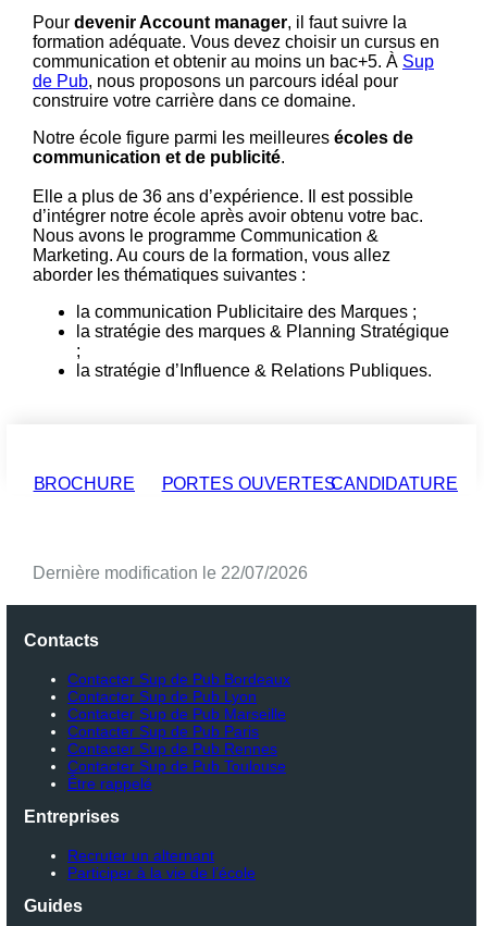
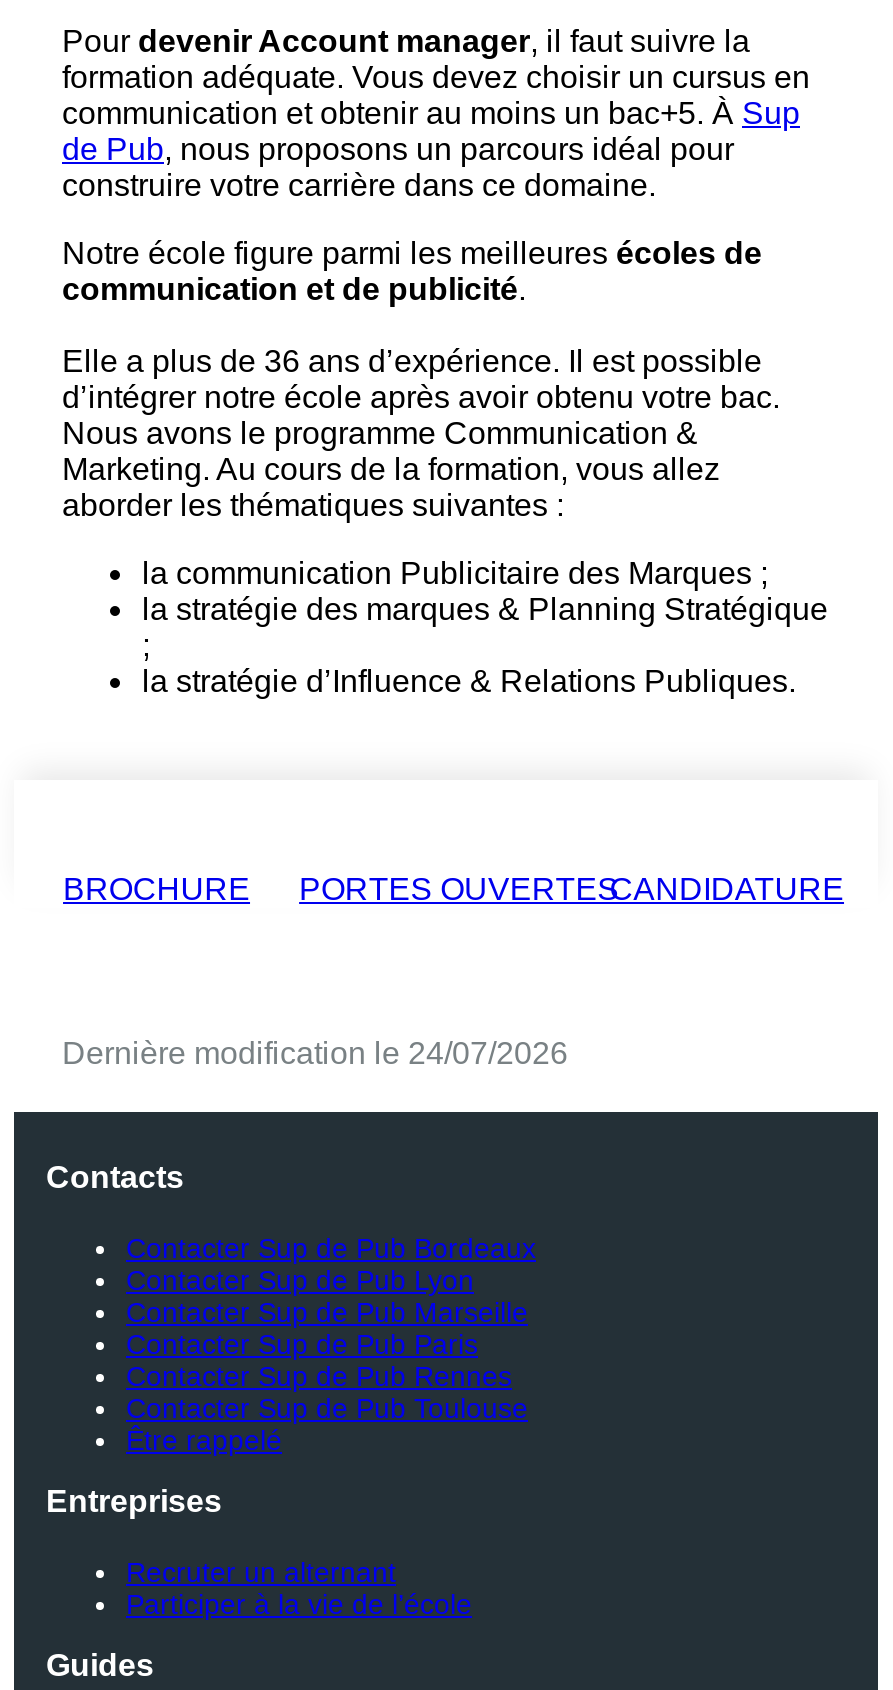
[33,563,308,582] Dernière modification le 22/07/2026 -> [62,1035,568,1069] Dernière modification le 24/07/2026

